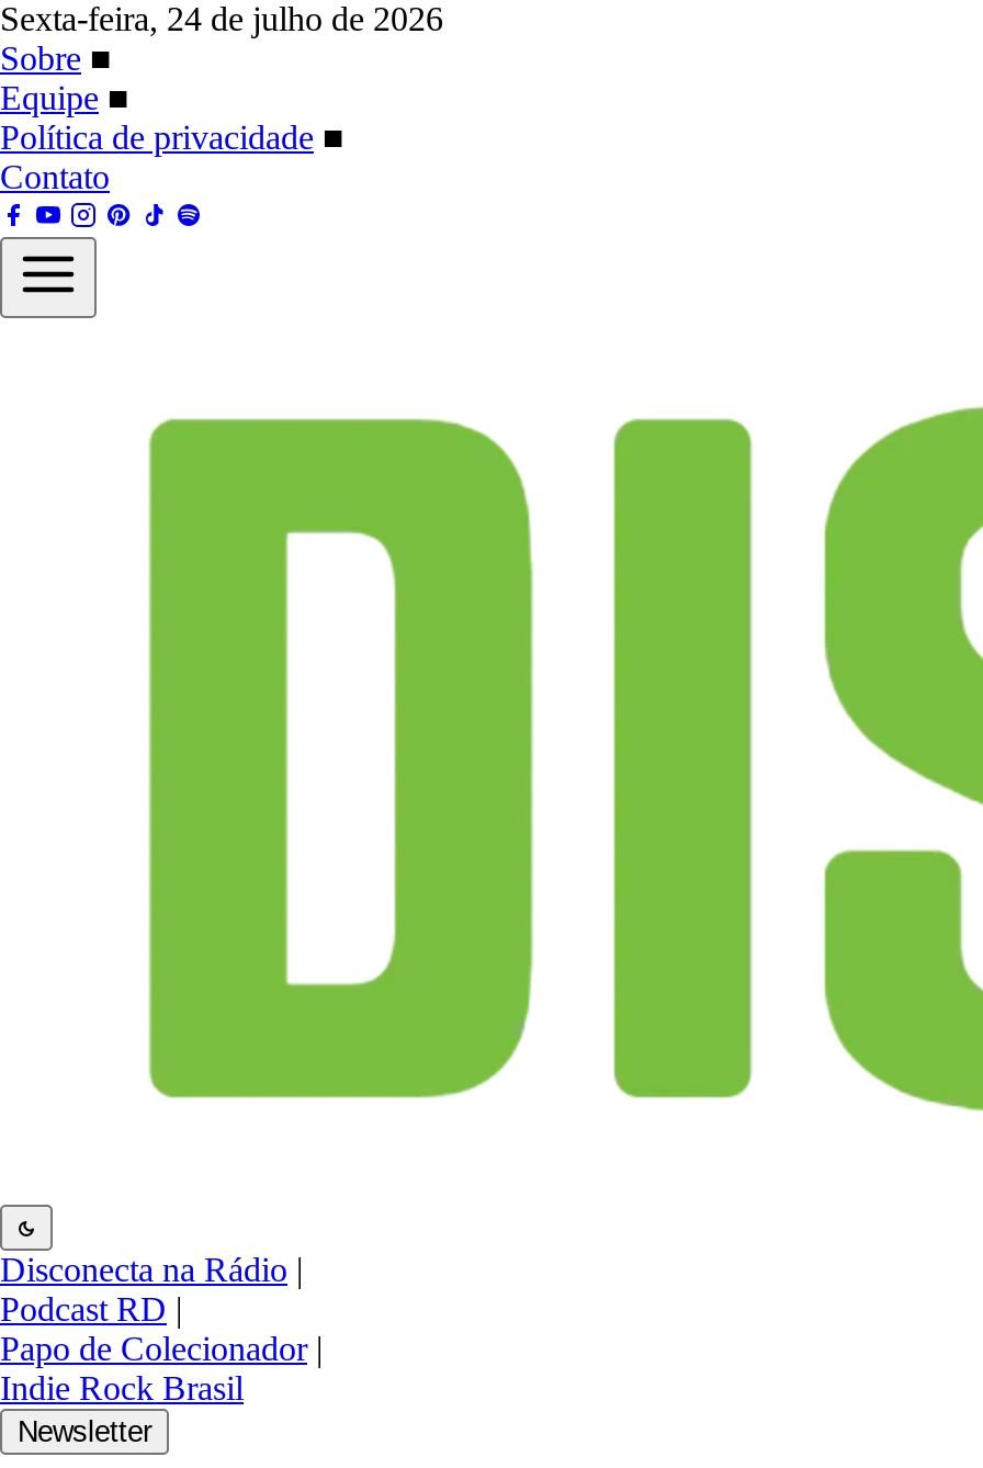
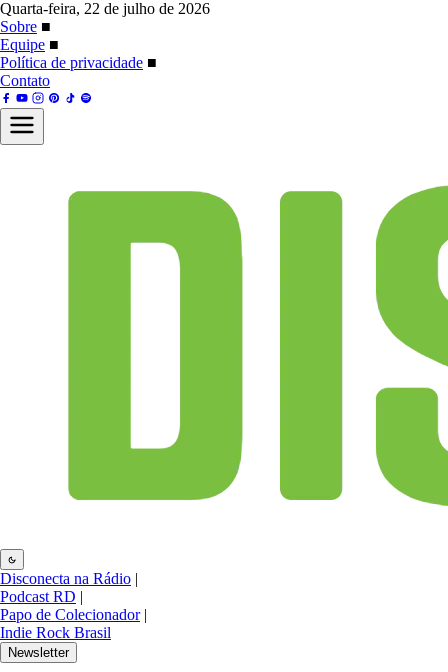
[0,0,443,37] Sexta-feira, 24 de julho de 2026 -> [0,0,210,17] Quarta-feira, 22 de julho de 2026

